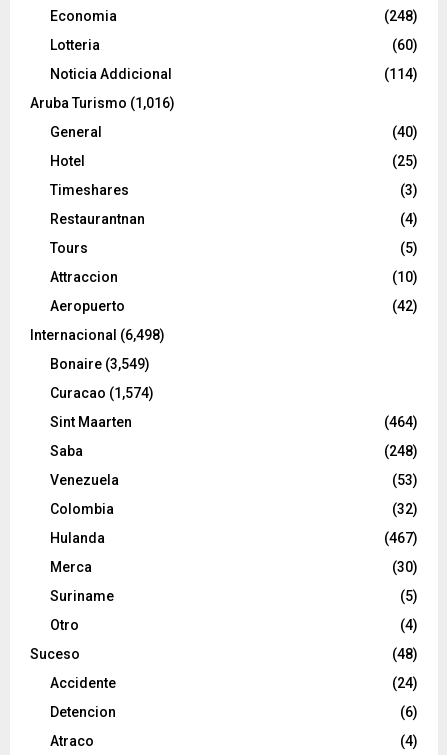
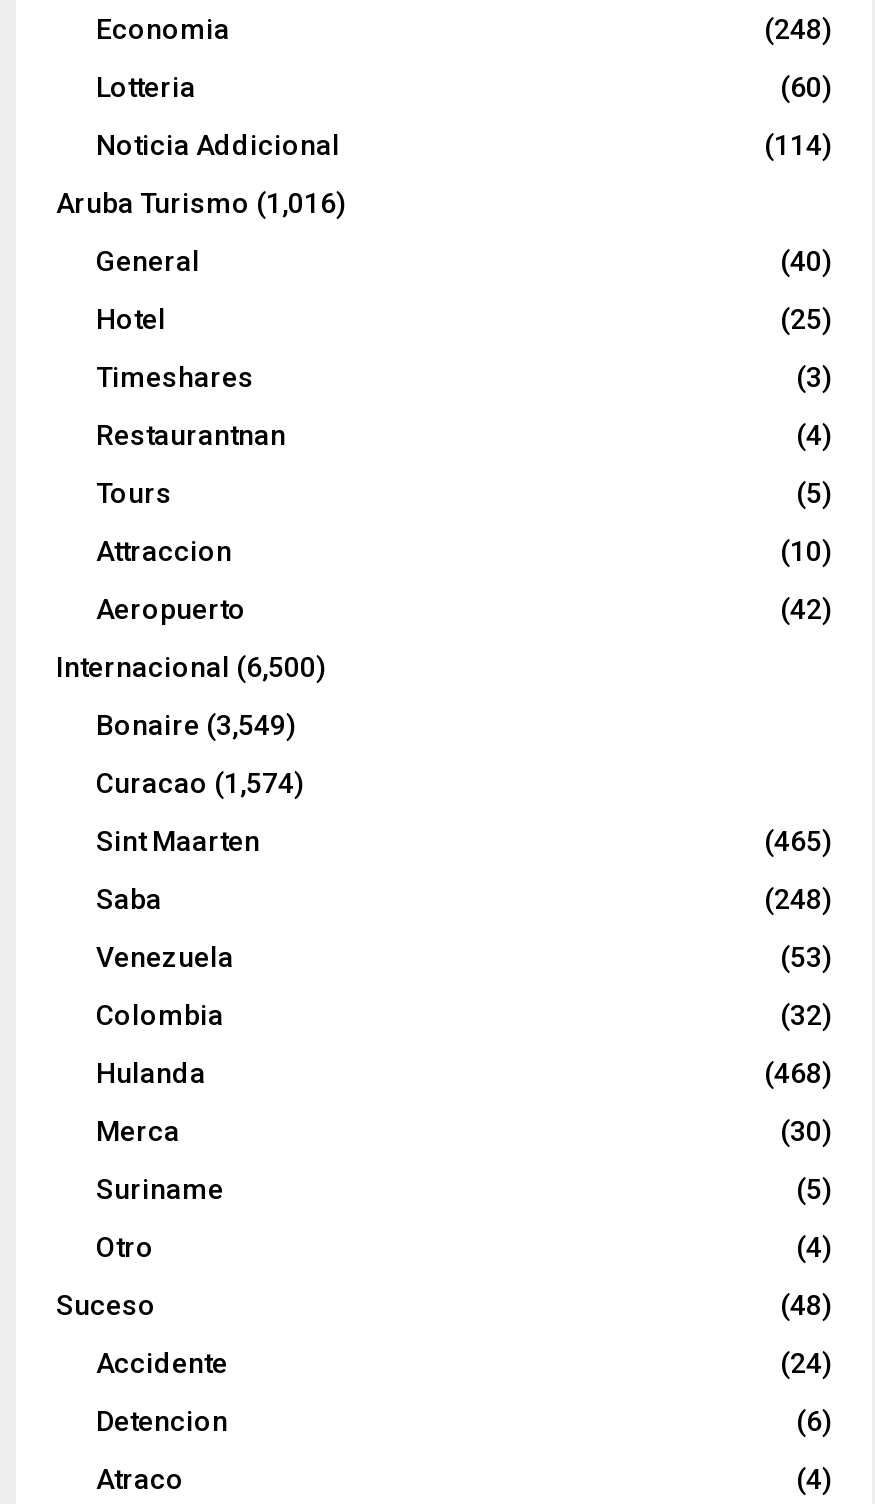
[30,327,165,343] Internacional (6,498) -> [56,650,326,682] Internacional (6,500)
[384,414,418,430] (464) -> [764,824,832,856] (465)
[384,530,418,546] (467) -> [764,1056,832,1088] (468)

